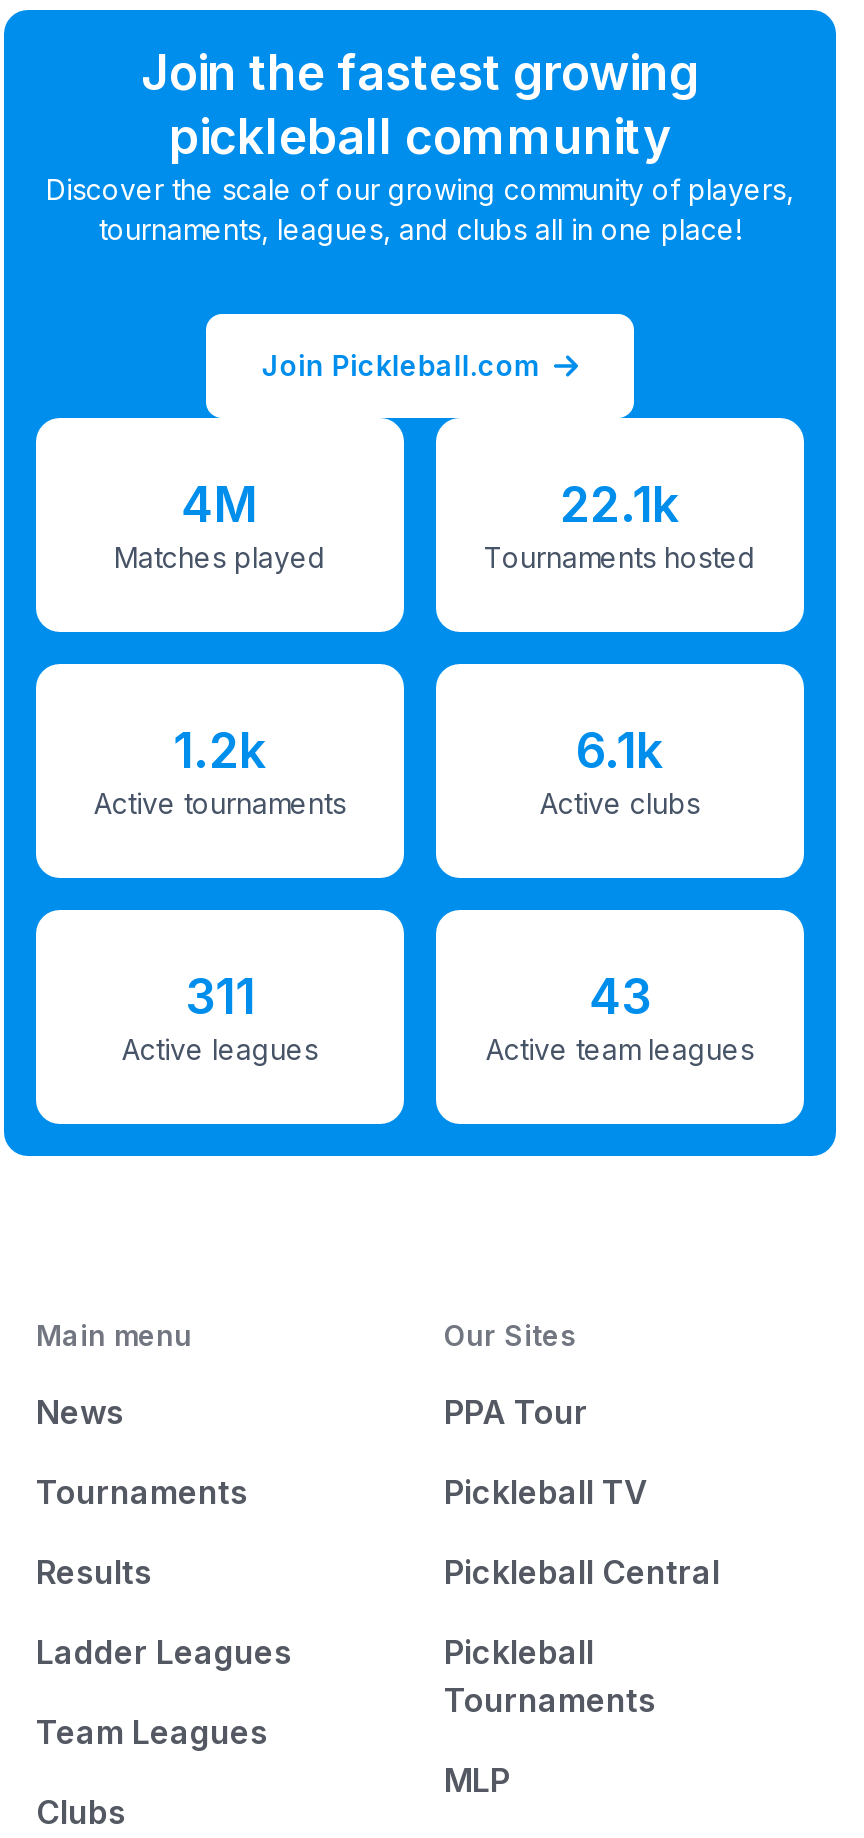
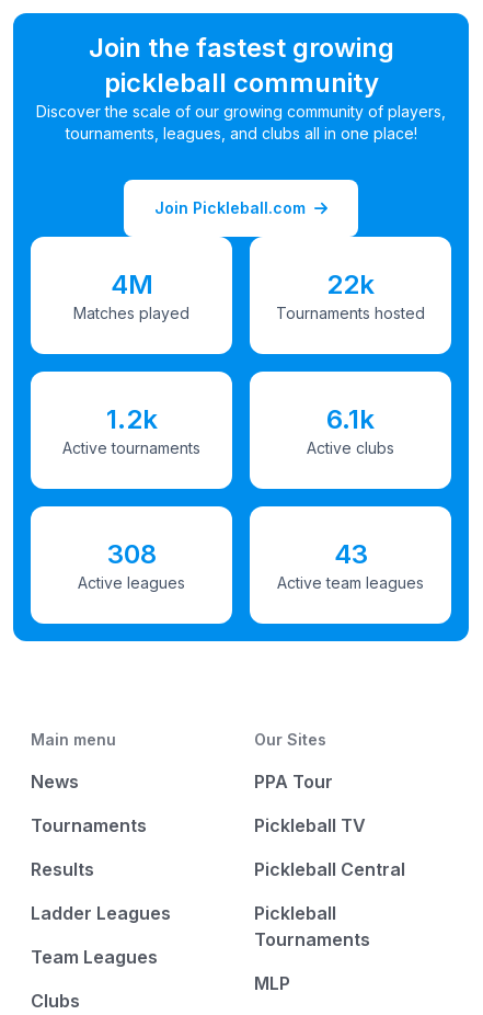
[560,475,680,533] 22.1k -> [326,268,375,300] 22k
[185,967,255,1025] 311 -> [107,538,156,569] 308

